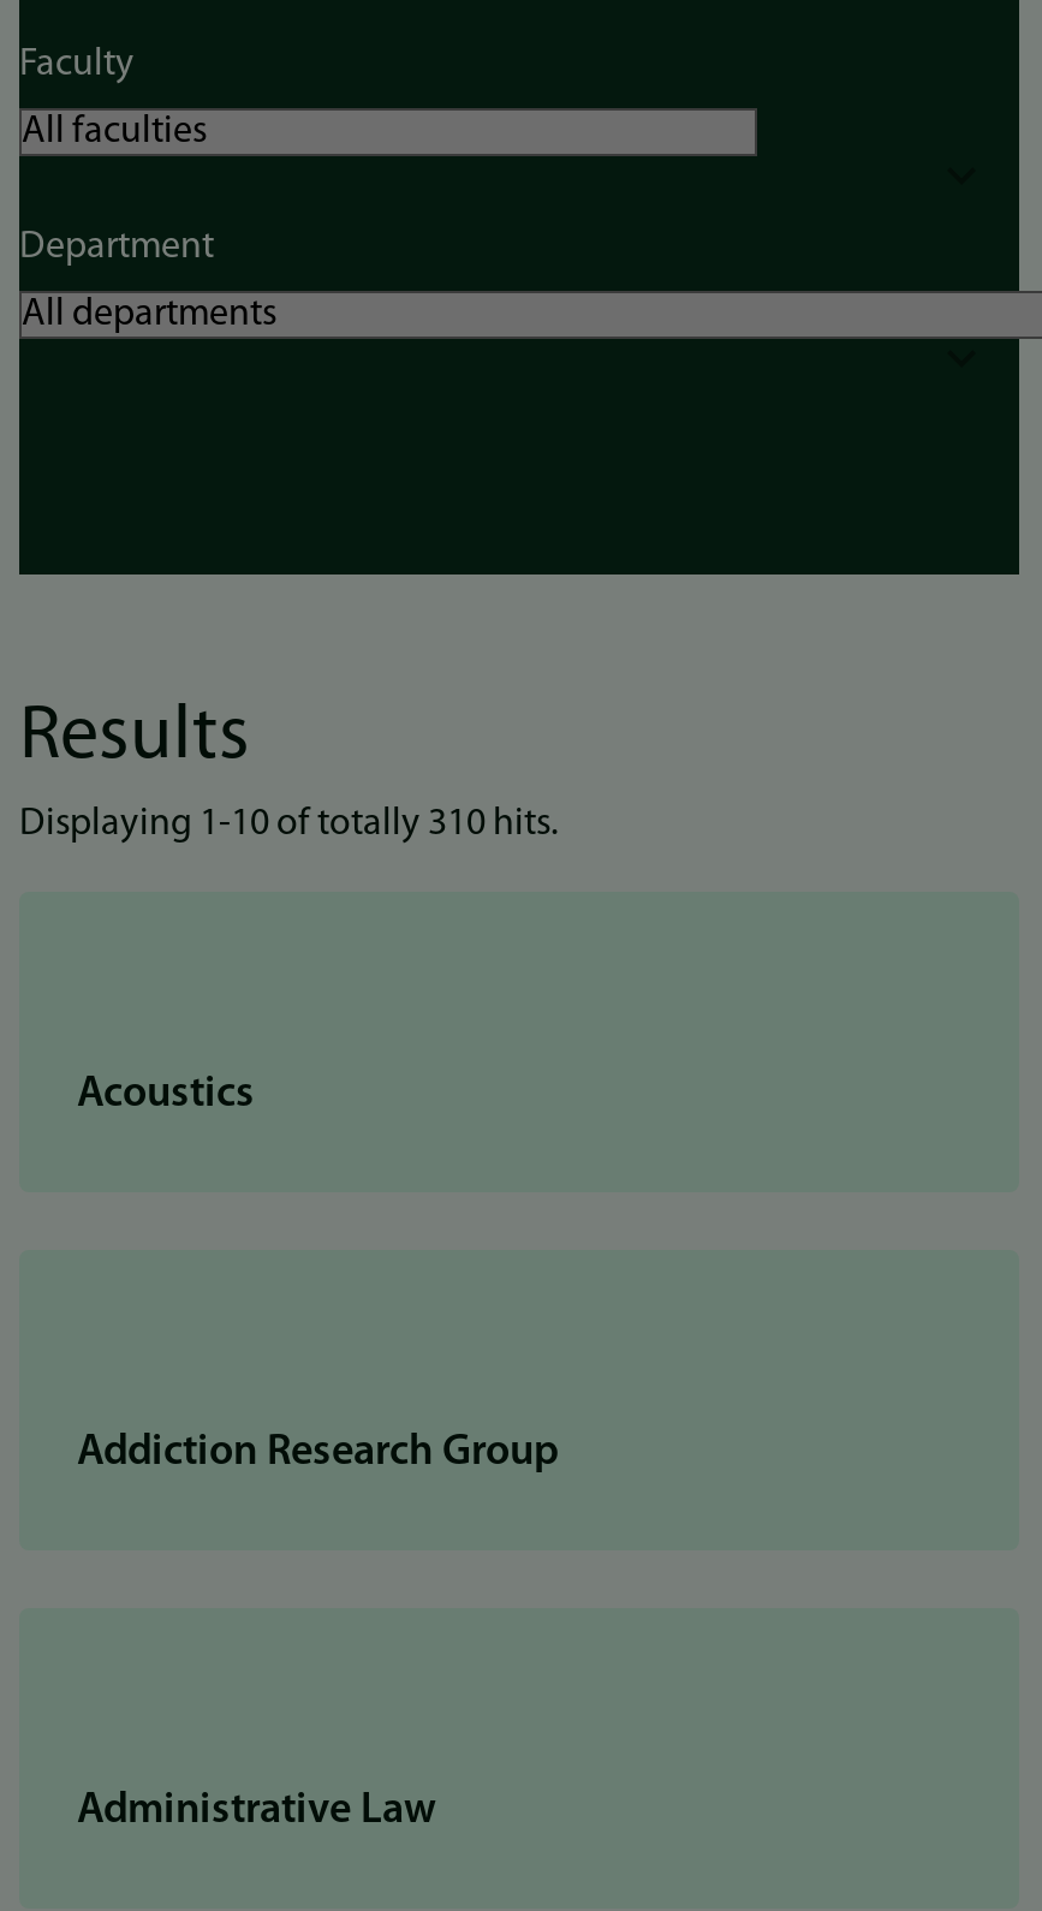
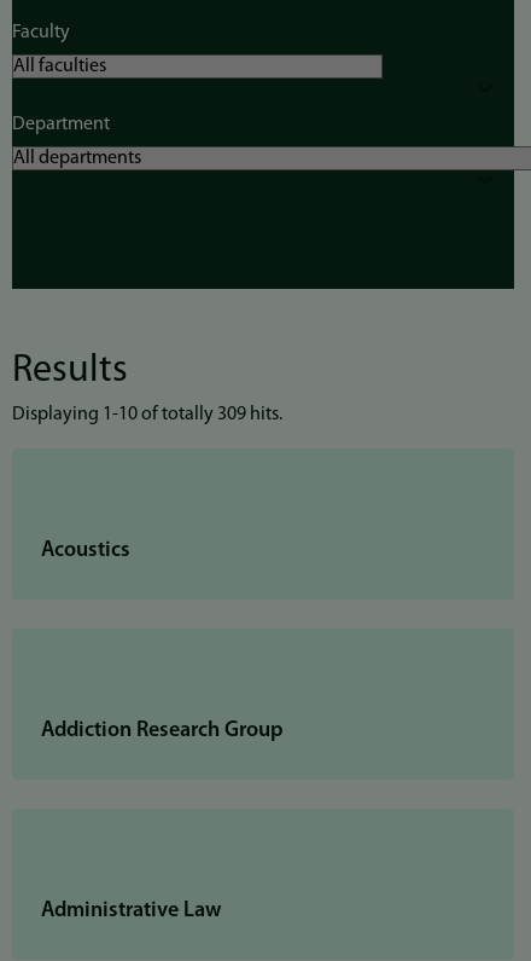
[19,805,558,844] Displaying 1-10 of totally 310 hits. -> [12,405,282,424] Displaying 1-10 of totally 309 hits.

